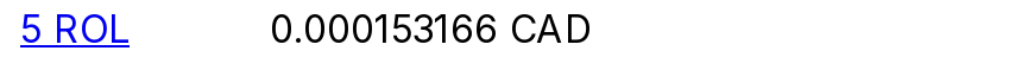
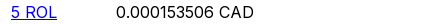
[270,5,593,52] 0.000153166 CAD -> [116,2,254,22] 0.000153506 CAD

